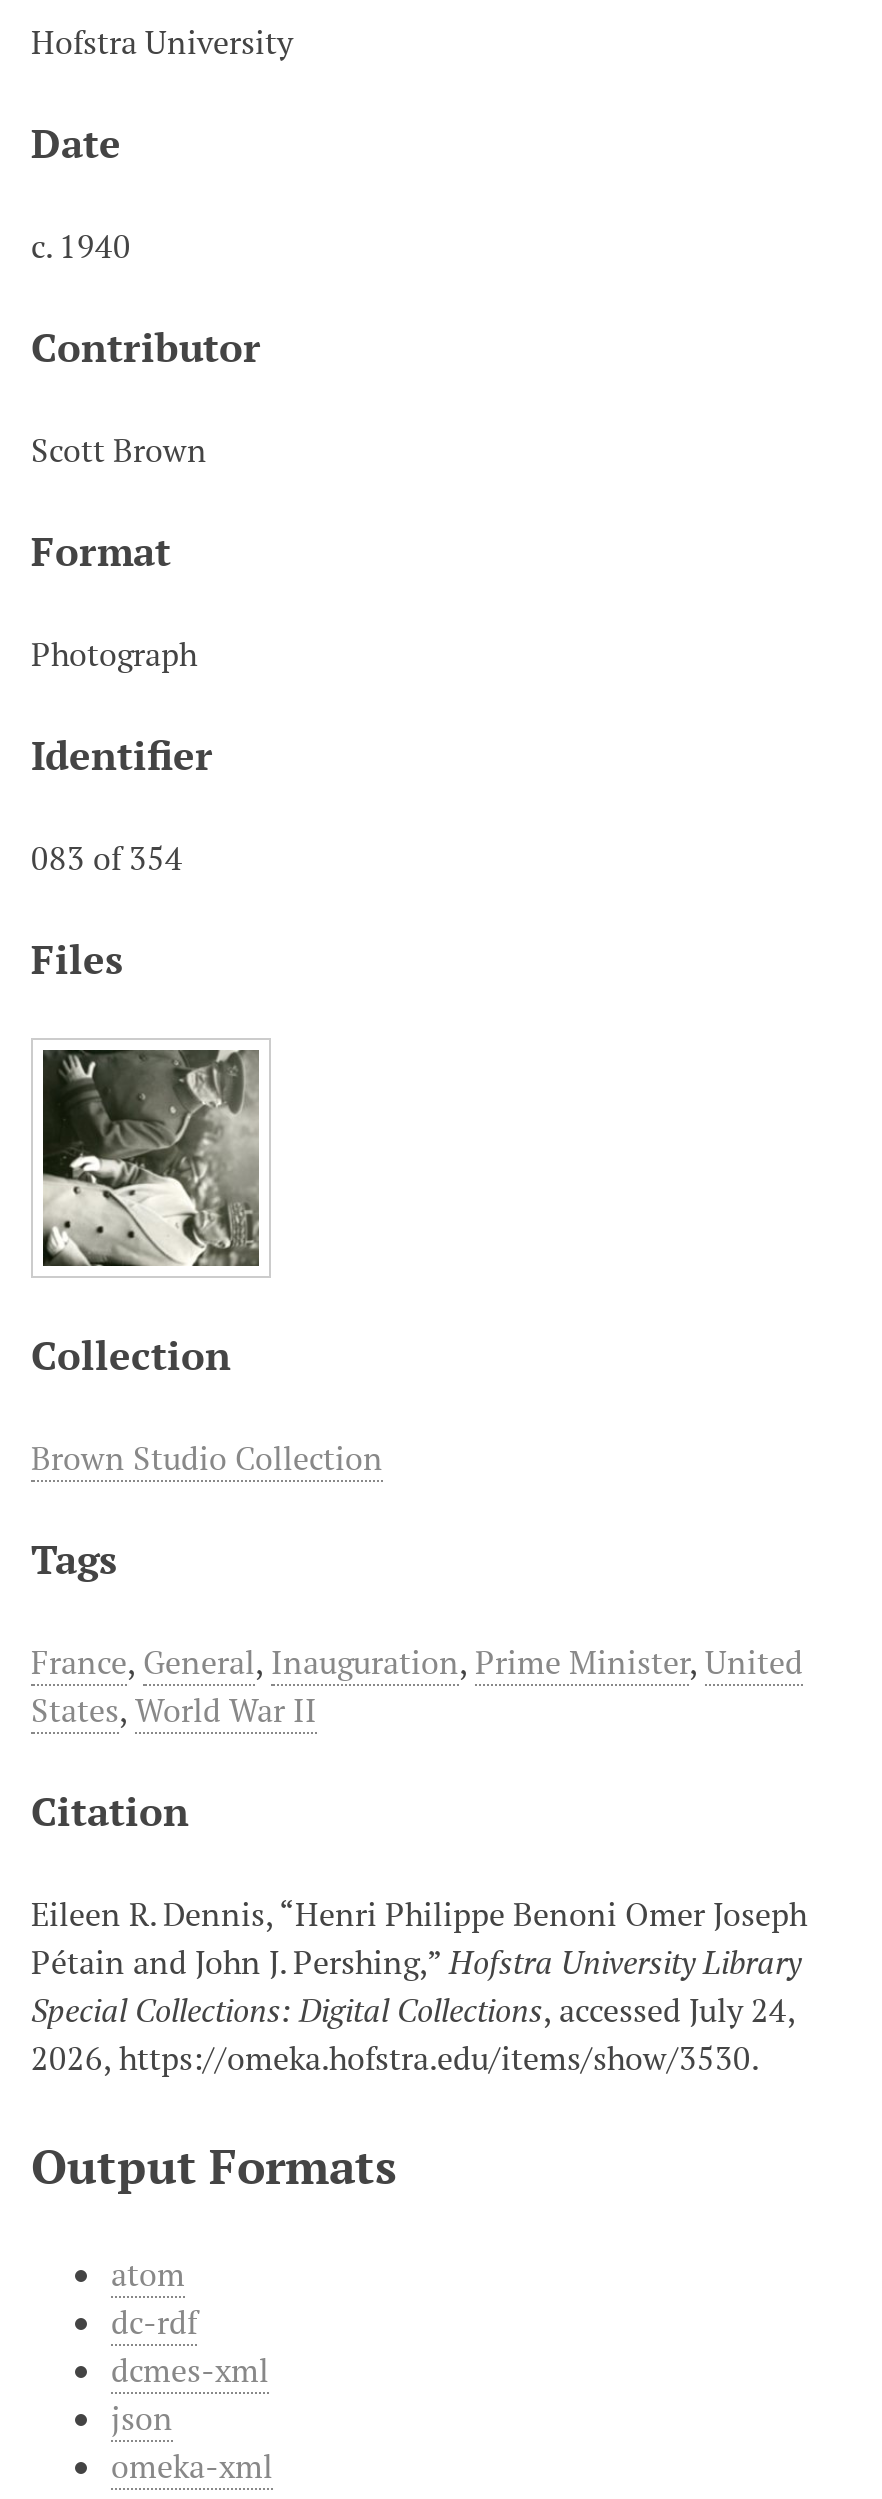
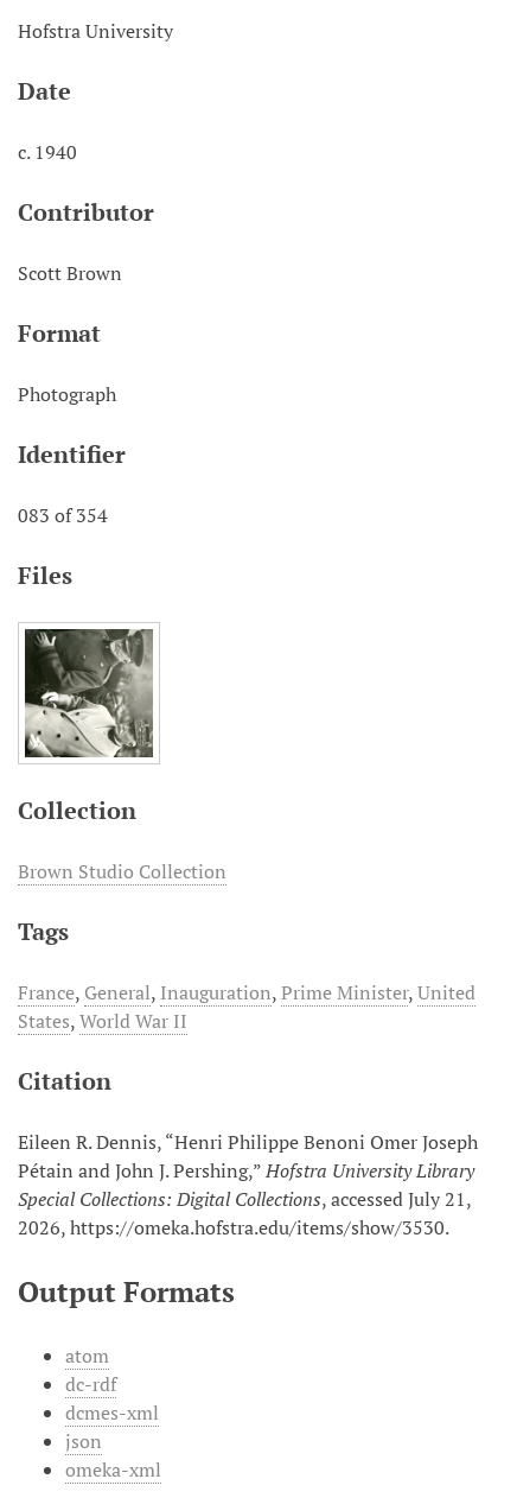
[31,1988,795,2032] Special Collections: Digital Collections, accessed July 24, -> [18,1186,471,1212] Special Collections: Digital Collections, accessed July 21,

